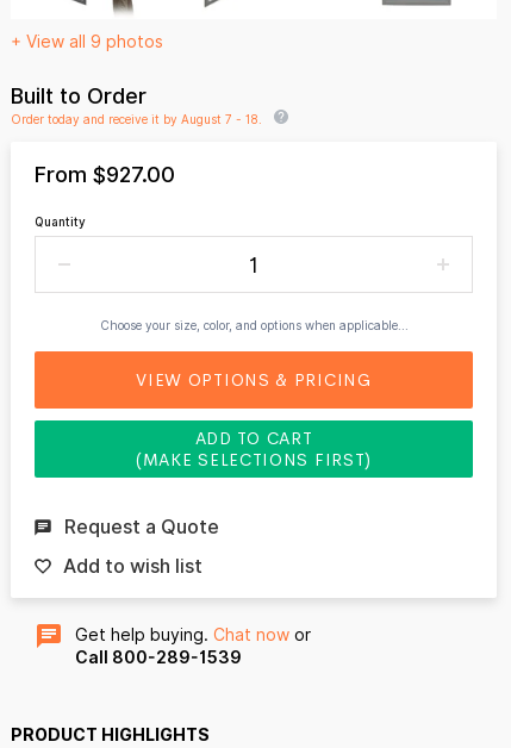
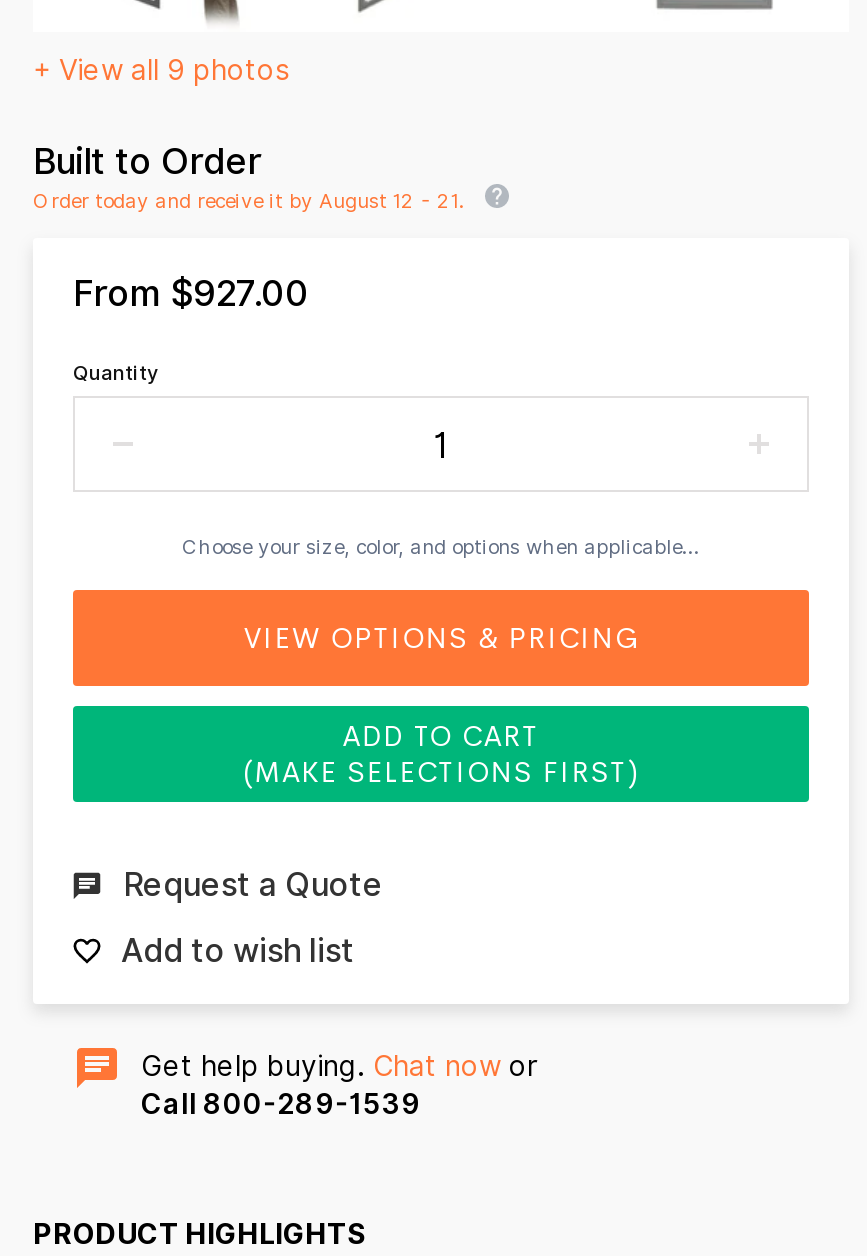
[11,112,262,126] Order today and receive it by August 7 - 18. -> [33,188,465,212] Order today and receive it by August 12 - 21.

